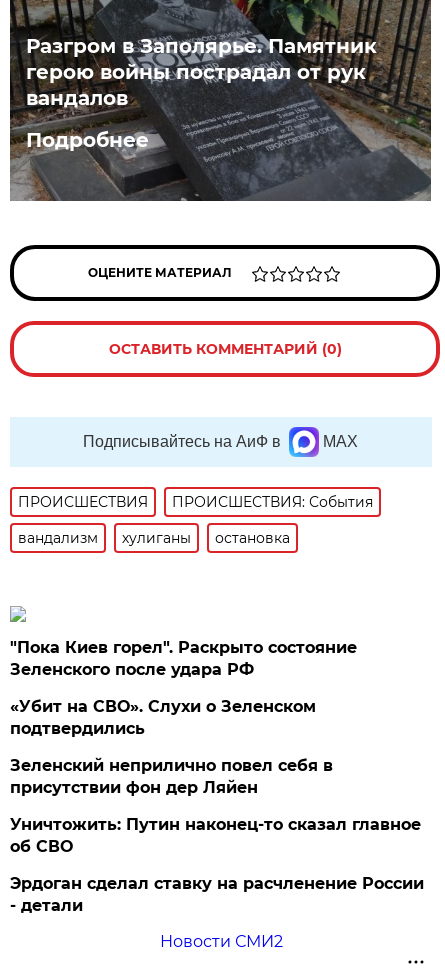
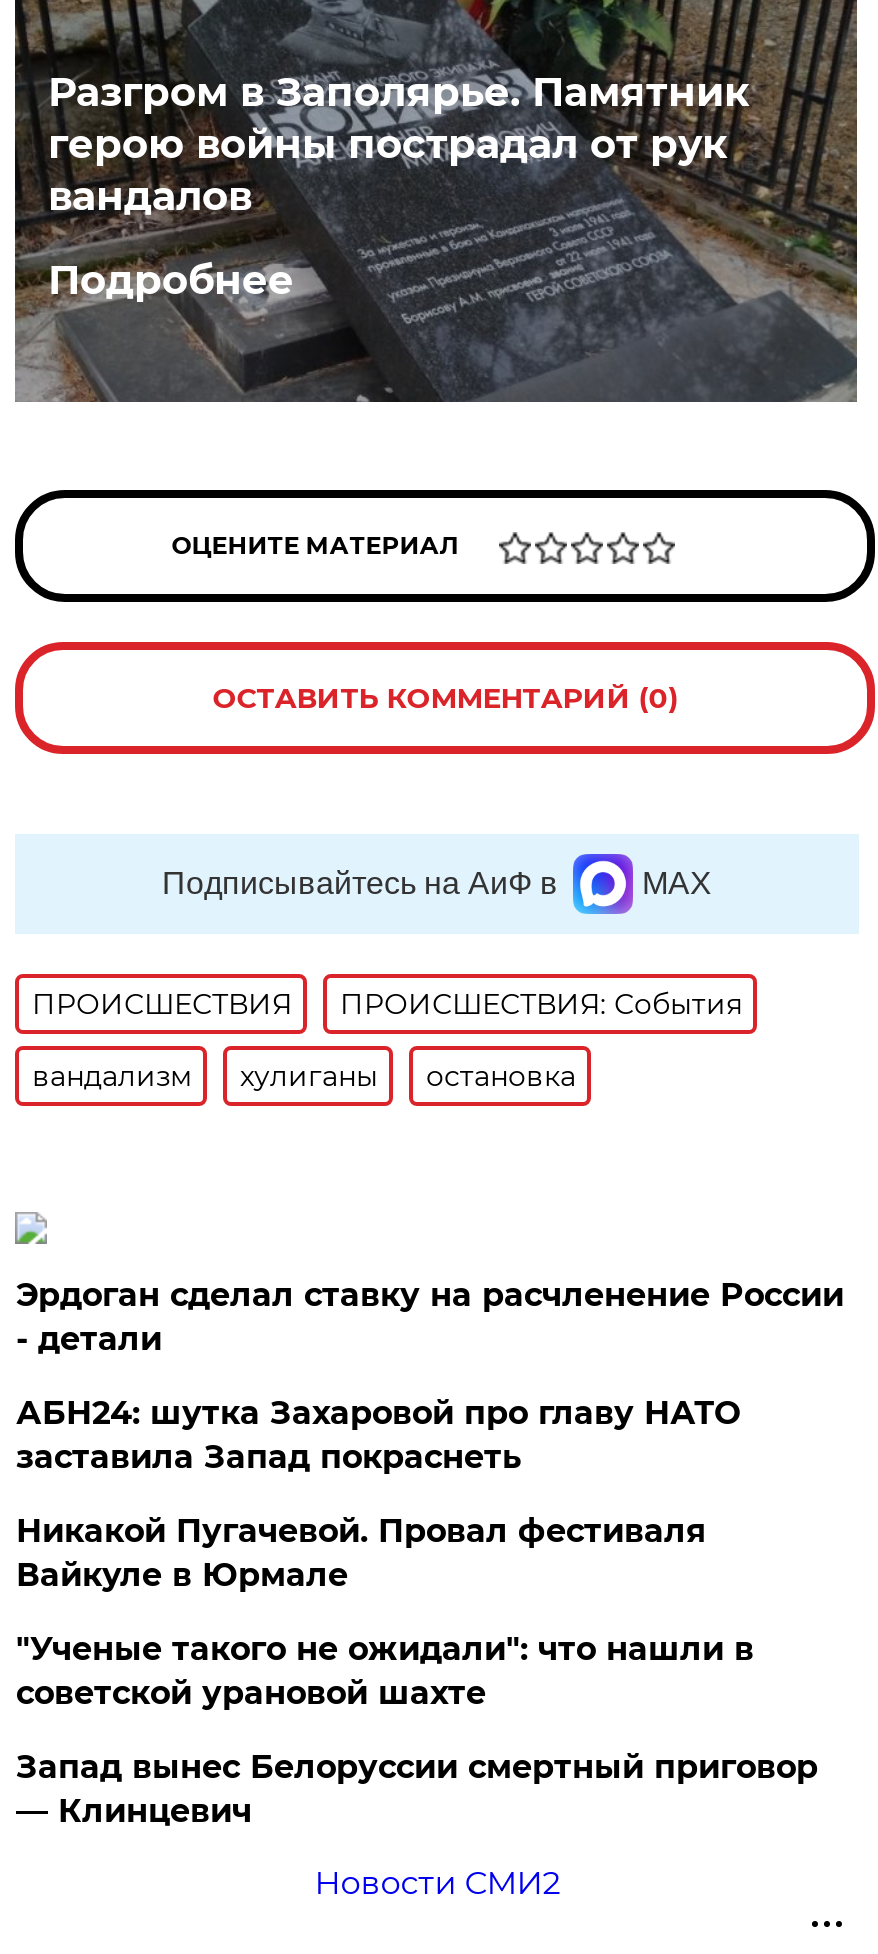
[10,638,421,856] "Пока Киев горел". Раскрыто состояние | Зеленского после удара РФ | «Убит на СВО». Слухи о Зеленском | подтвердились | Зеленский неприлично повел cебя в | присутствии фон дер Ляйен | Уничтожить: Путин наконец-то сказал главное | об СВО -> none
moved [10,874,424,915] -> [16,1276,844,1358]: Эрдоган сделал ставку на расчленение России | - детали
none -> [16,1394,818,1830] АБН24: шутка Захаровой про главу НАТО | заставила Запад покраснеть | Никакой Пугачевой. Провал фестиваля | Вайкуле в Юрмале | "Ученые такого не ожидали": что нашли в | советской урановой шахте | Запад вынес Белоруссии смертный приговор | — Клинцевич

